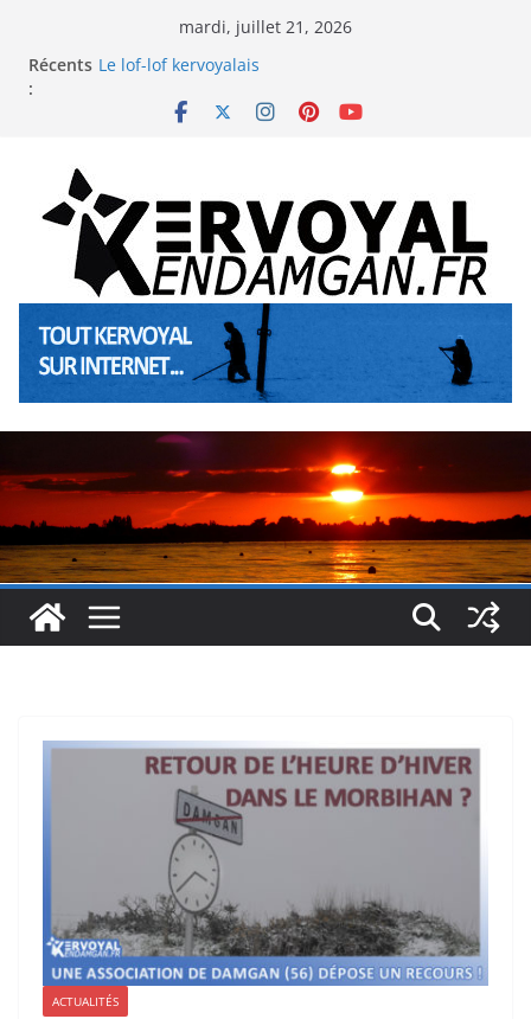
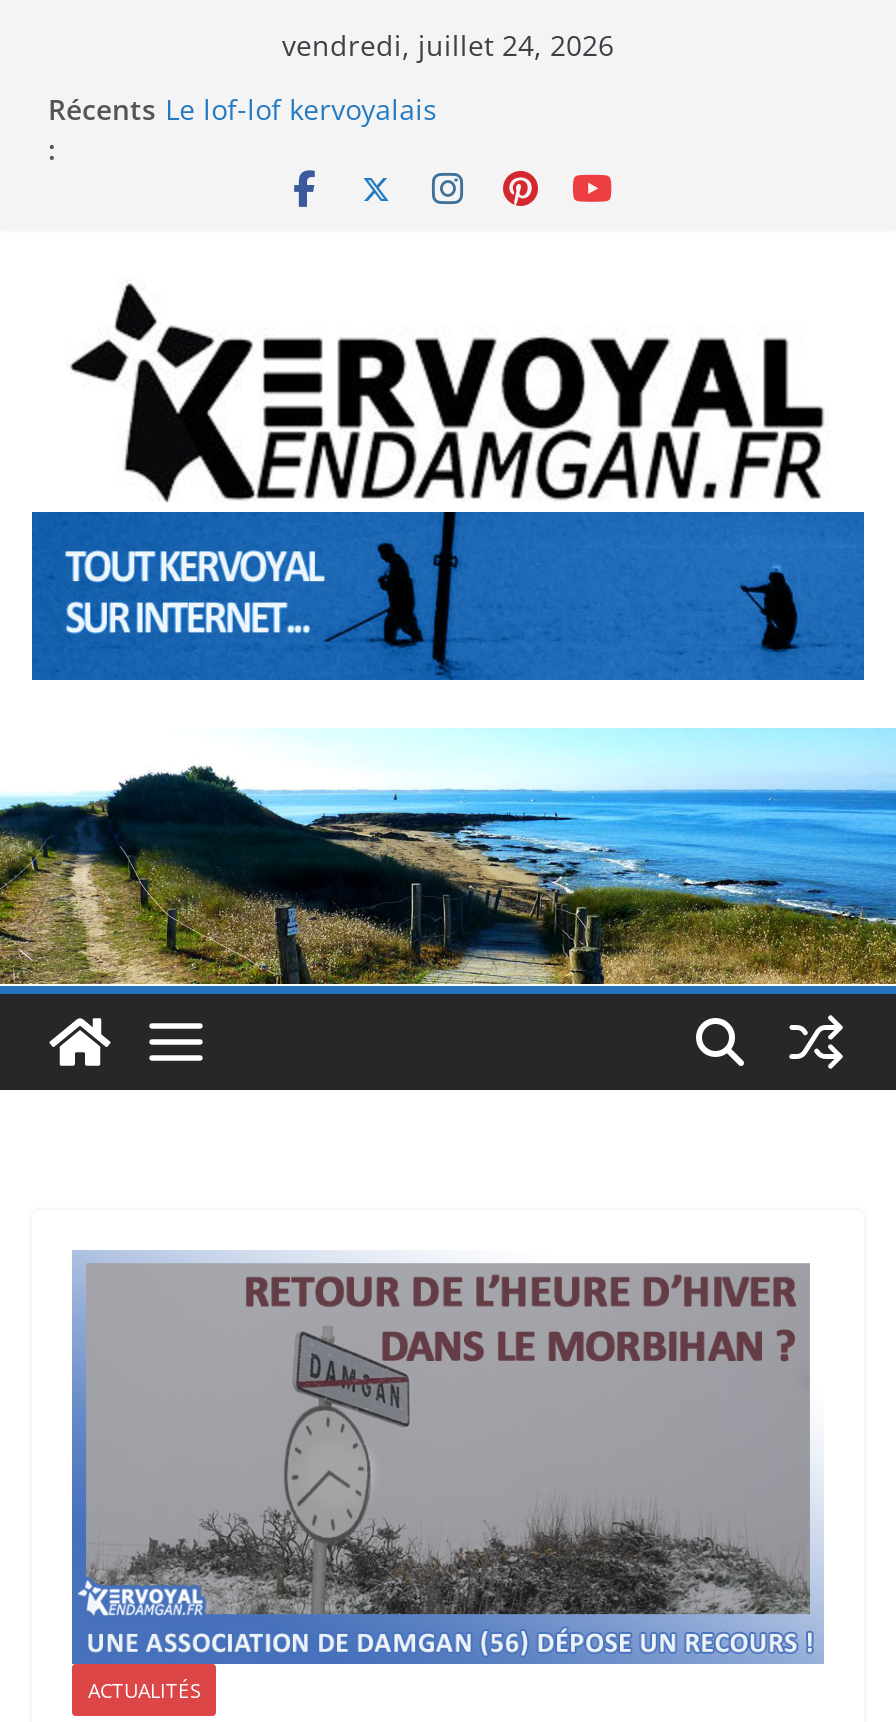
[179,15,352,38] mardi, juillet 21, 2026 -> [282,26,614,64] vendredi, juillet 24, 2026
[4,430,527,584] [image] -> [6,728,890,986] [image]

